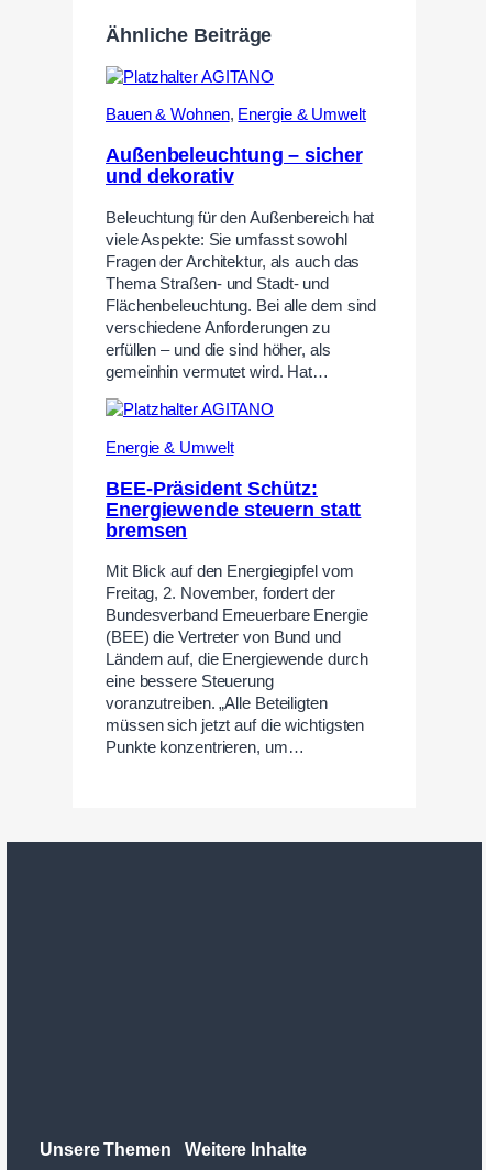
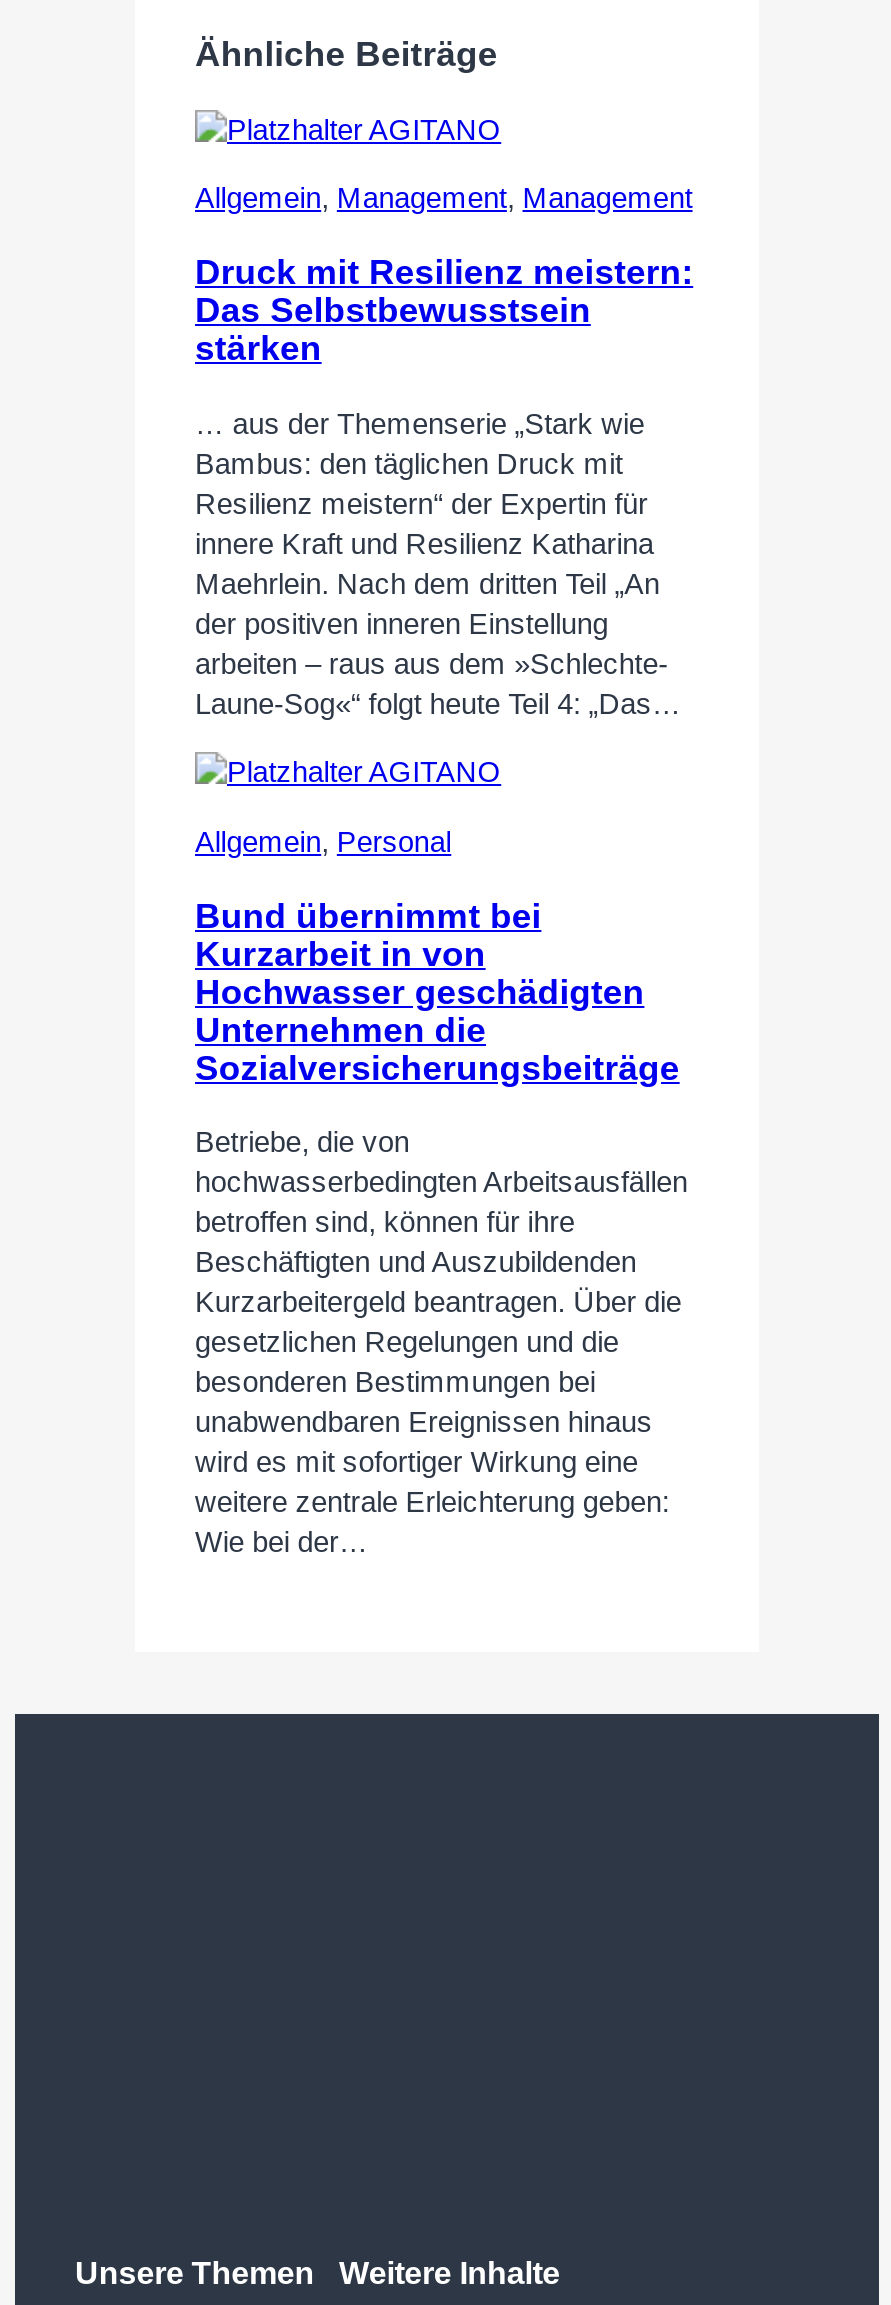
[106,106,366,124] Bauen & Wohnen, Energie & Umwelt -> [195,183,693,215] Allgemein, Management, Management
[106,144,362,187] Außenbeleuchtung – sicher | und dekorativ -> [195,252,693,368] Druck mit Resilienz meistern: | Das Selbstbewusstsein | stärken
[106,209,376,380] Beleuchtung für den Außenbereich hat | viele Aspekte: Sie umfasst sowohl | Fragen der Architektur, als auch das | Thema Straßen- und Stadt- und | Flächenbeleuchtung. Bei alle dem sind | verschiedene Anforderungen zu | erfüllen – und die sind höher, als | gemeinhin vermutet wird. Hat… -> [195,407,682,719] … aus der Themenserie „Stark wie | Bambus: den täglichen Druck mit | Resilienz meistern“ der Expertin für | innere Kraft und Resilienz Katharina | Maehrlein. Nach dem dritten Teil „An | der positiven inneren Einstellung | arbeiten – raus aus dem »Schlechte- | Laune-Sog«“ folgt heute Teil 4: „Das…
[106,439,234,457] Energie & Umwelt -> [195,826,451,858] Allgemein, Personal
[106,477,361,541] BEE-Präsident Schütz: | Energiewende steuern statt | bremsen -> [195,895,680,1087] Bund übernimmt bei | Kurzarbeit in von | Hochwasser geschädigten | Unternehmen die | Sozialversicherungsbeiträge
[106,563,368,756] Mit Blick auf den Energiegipfel vom | Freitag, 2. November, fordert der | Bundesverband Erneuerbare Energie | (BEE) die Vertreter von Bund und | Ländern auf, die Energiewende durch | eine bessere Steuerung | voranzutreiben. „Alle Beteiligten | müssen sich jetzt auf die wichtigsten | Punkte konzentrieren, um… -> [195,1127,688,1559] Betriebe, die von | hochwasserbedingten Arbeitsausfällen | betroffen sind, können für ihre | Beschäftigten und Auszubildenden | Kurzarbeitergeld beantragen. Über die | gesetzlichen Regelungen und die | besonderen Bestimmungen bei | unabwendbaren Ereignissen hinaus | wird es mit sofortiger Wirkung eine | weitere zentrale Erleichterung geben: | Wie bei der…

